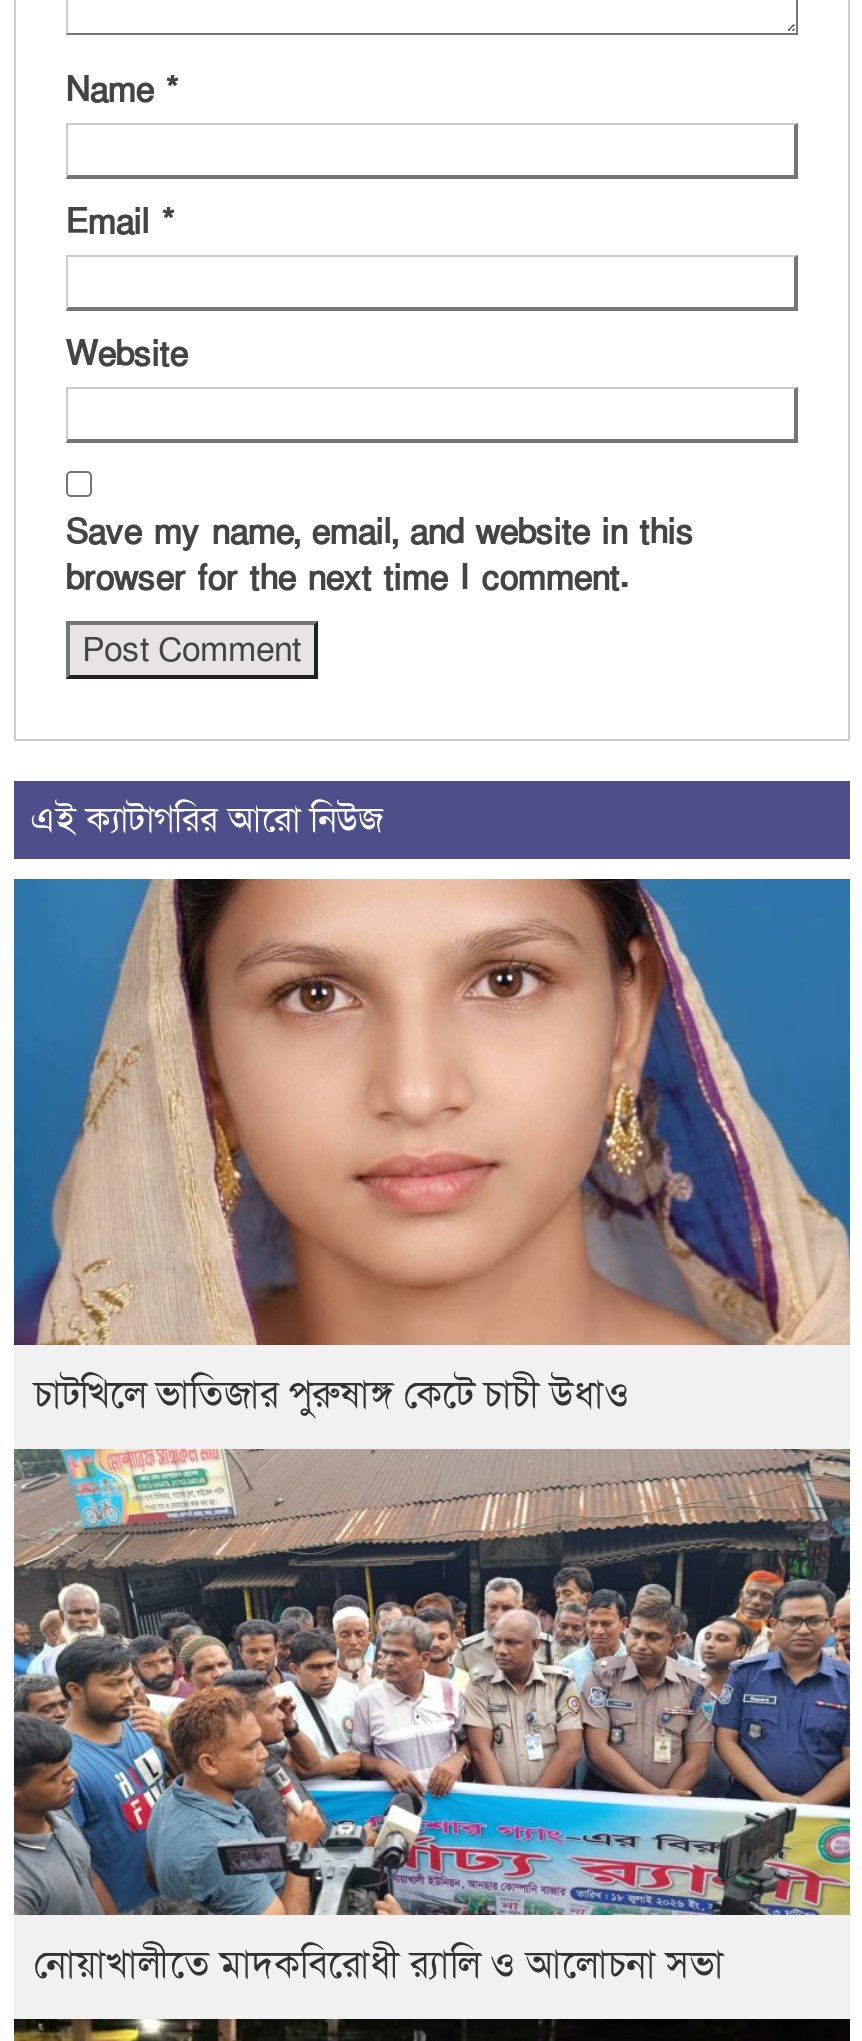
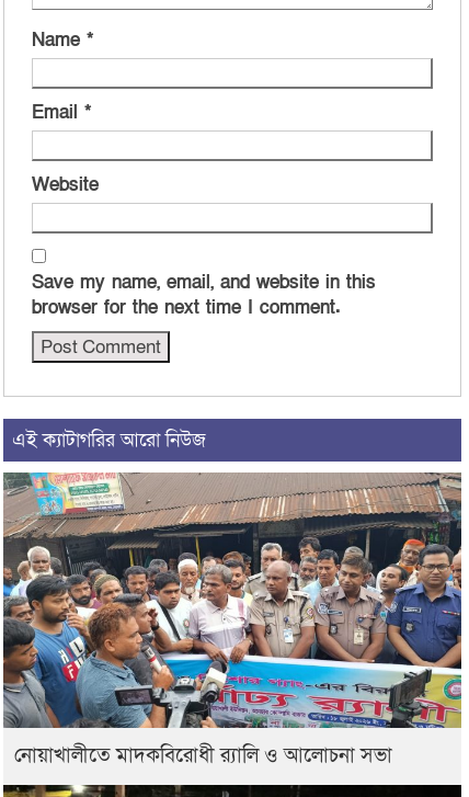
[12,877,852,1422] [image] | চাটখিলে ভাতিজার পুরুষাঙ্গ কেটে চাচী উধাও -> none

